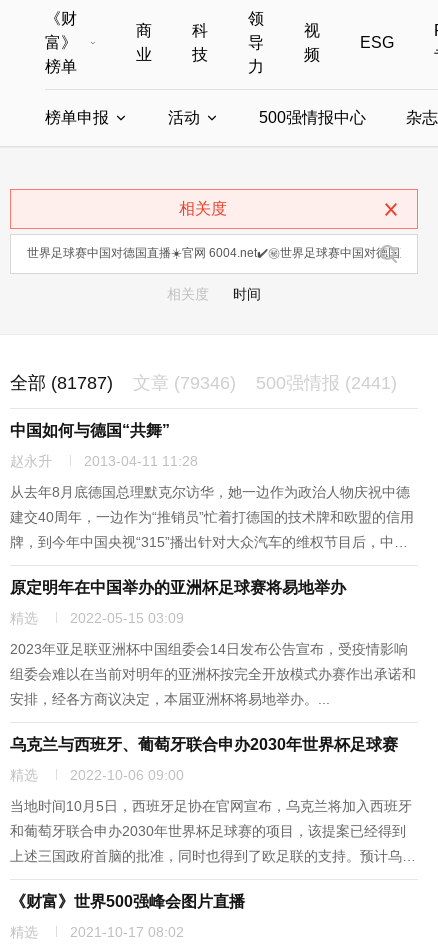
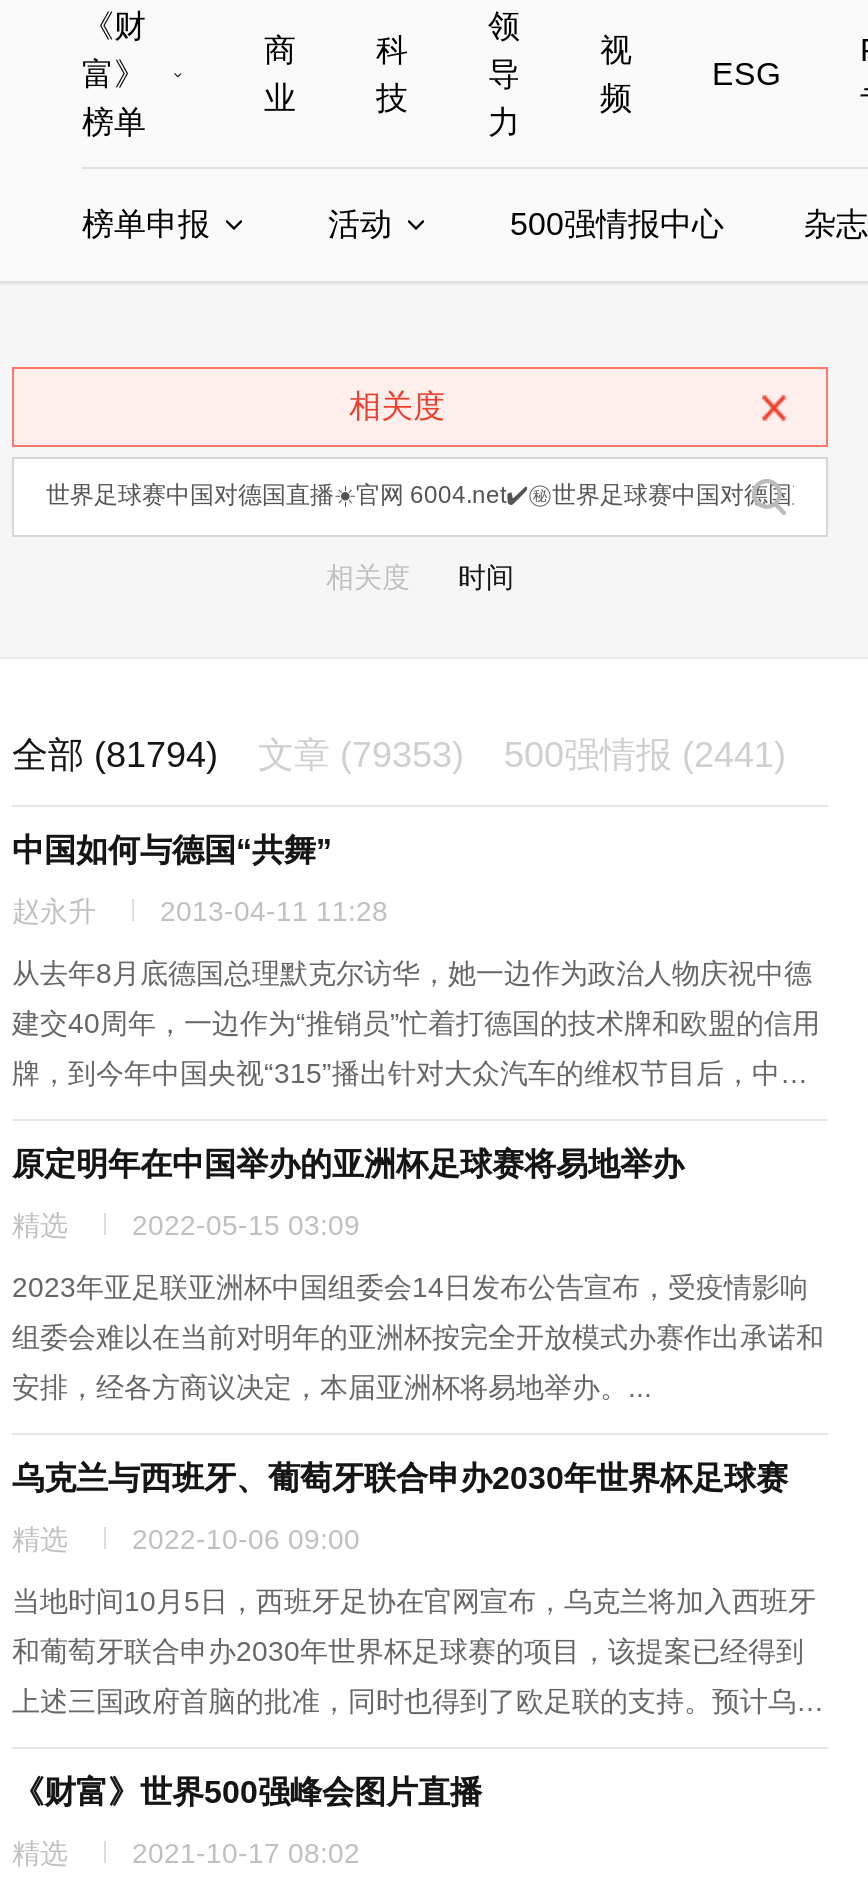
[10,373,113,393] 全部 (81787) -> [12,735,218,775] 全部 (81794)
[133,373,236,393] 文章 (79346) -> [258,735,464,775] 文章 (79353)

